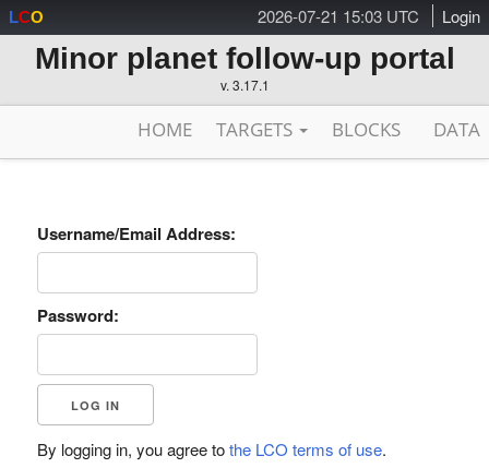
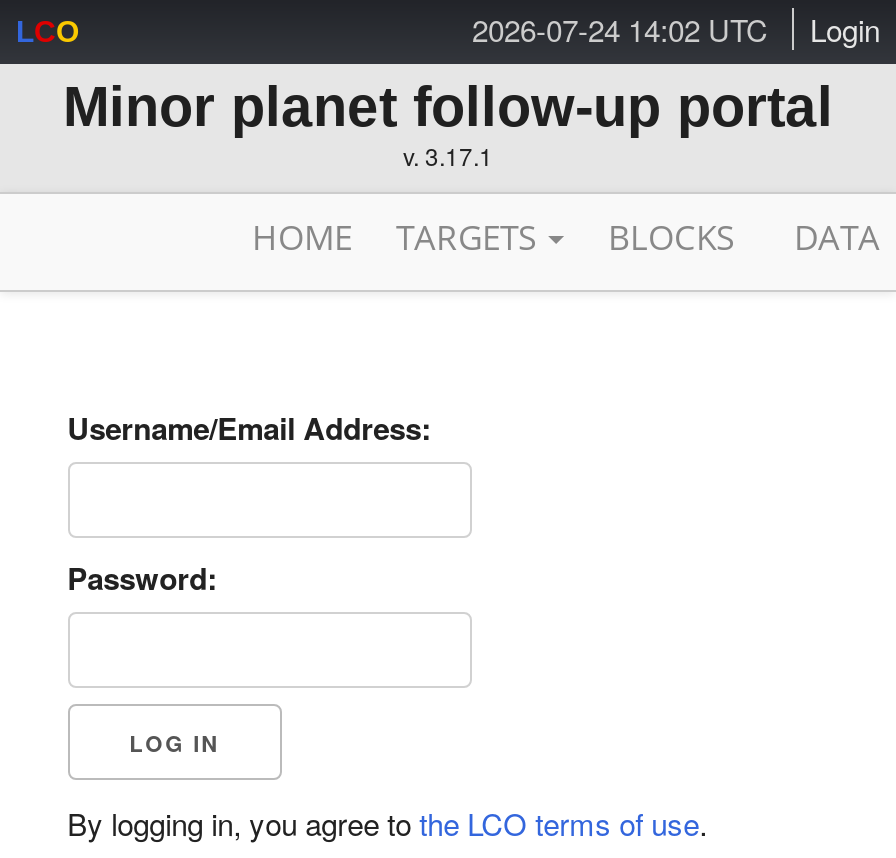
[258,4,480,27] 2026-07-21 15:03 UTC Login -> [472,8,880,50] 2026-07-24 14:02 UTC Login

